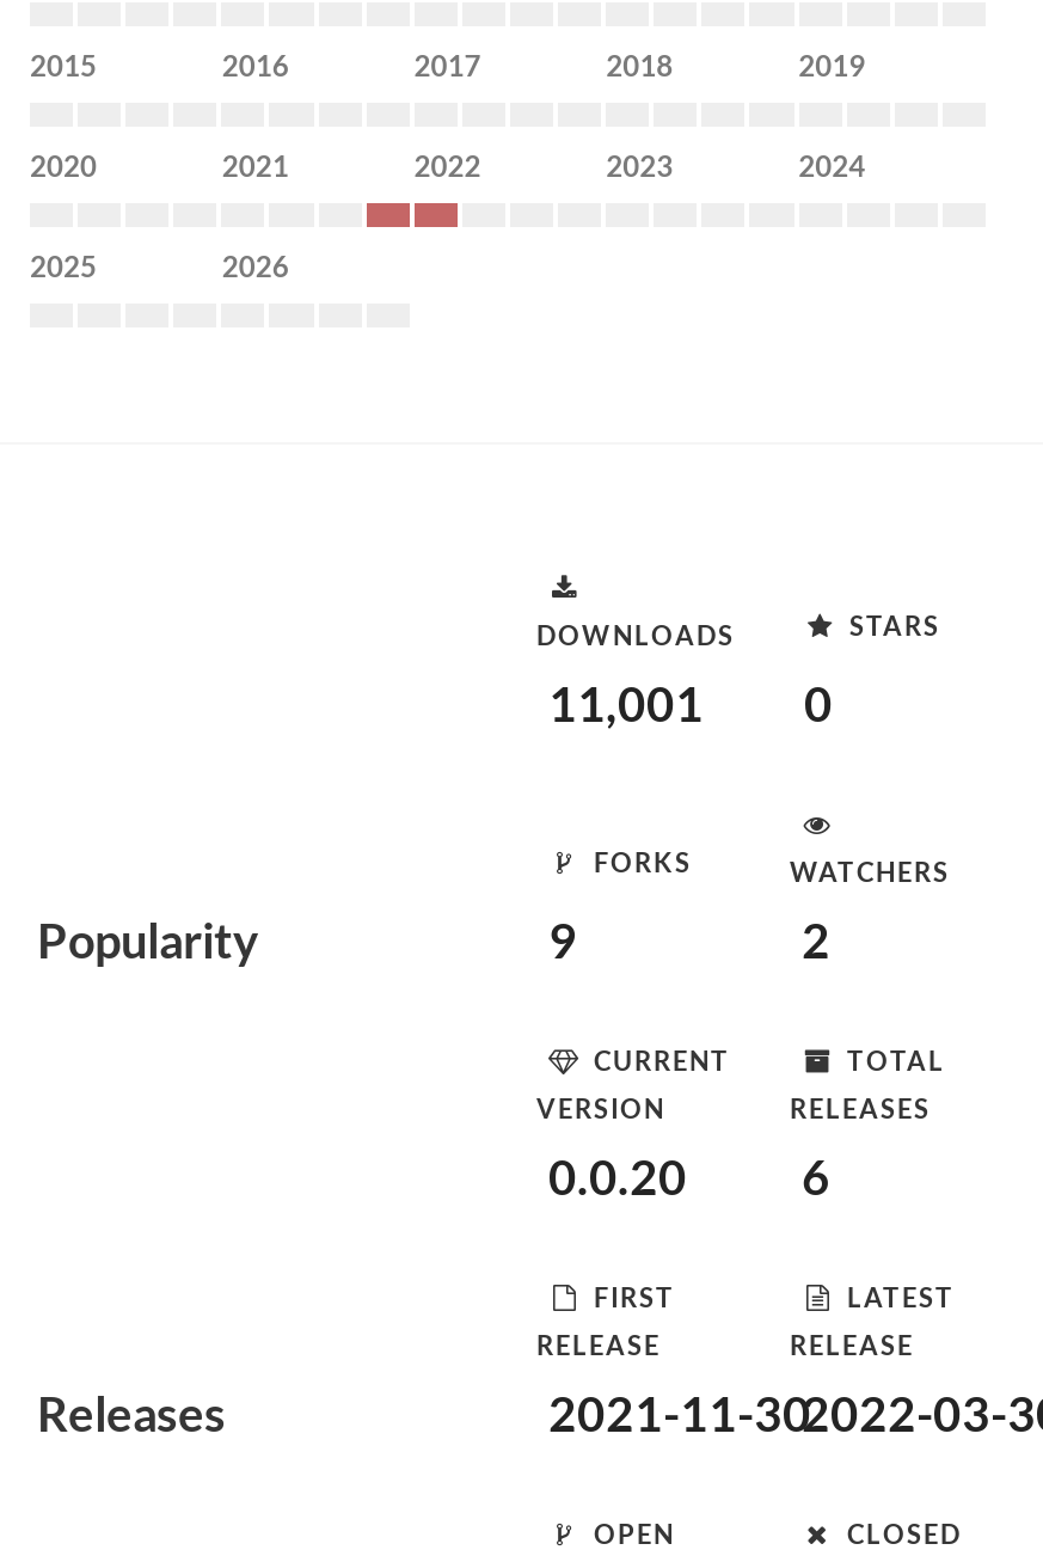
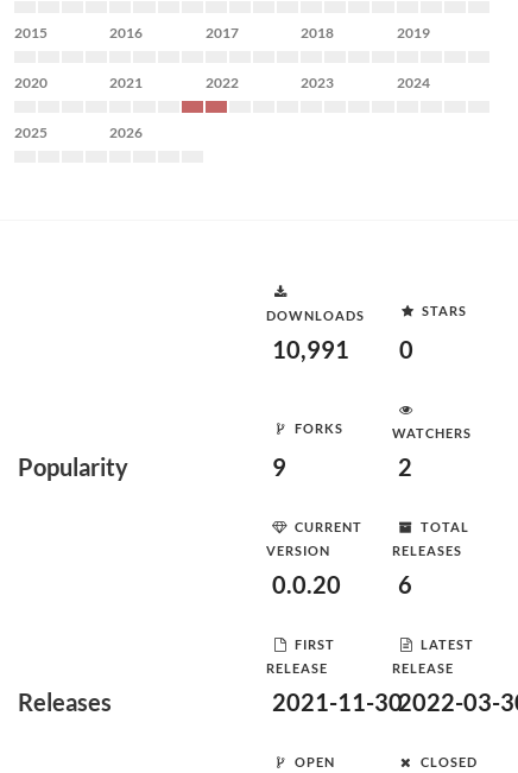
[548,674,833,731] 11,001 0 -> [272,335,413,363] 10,991 0

